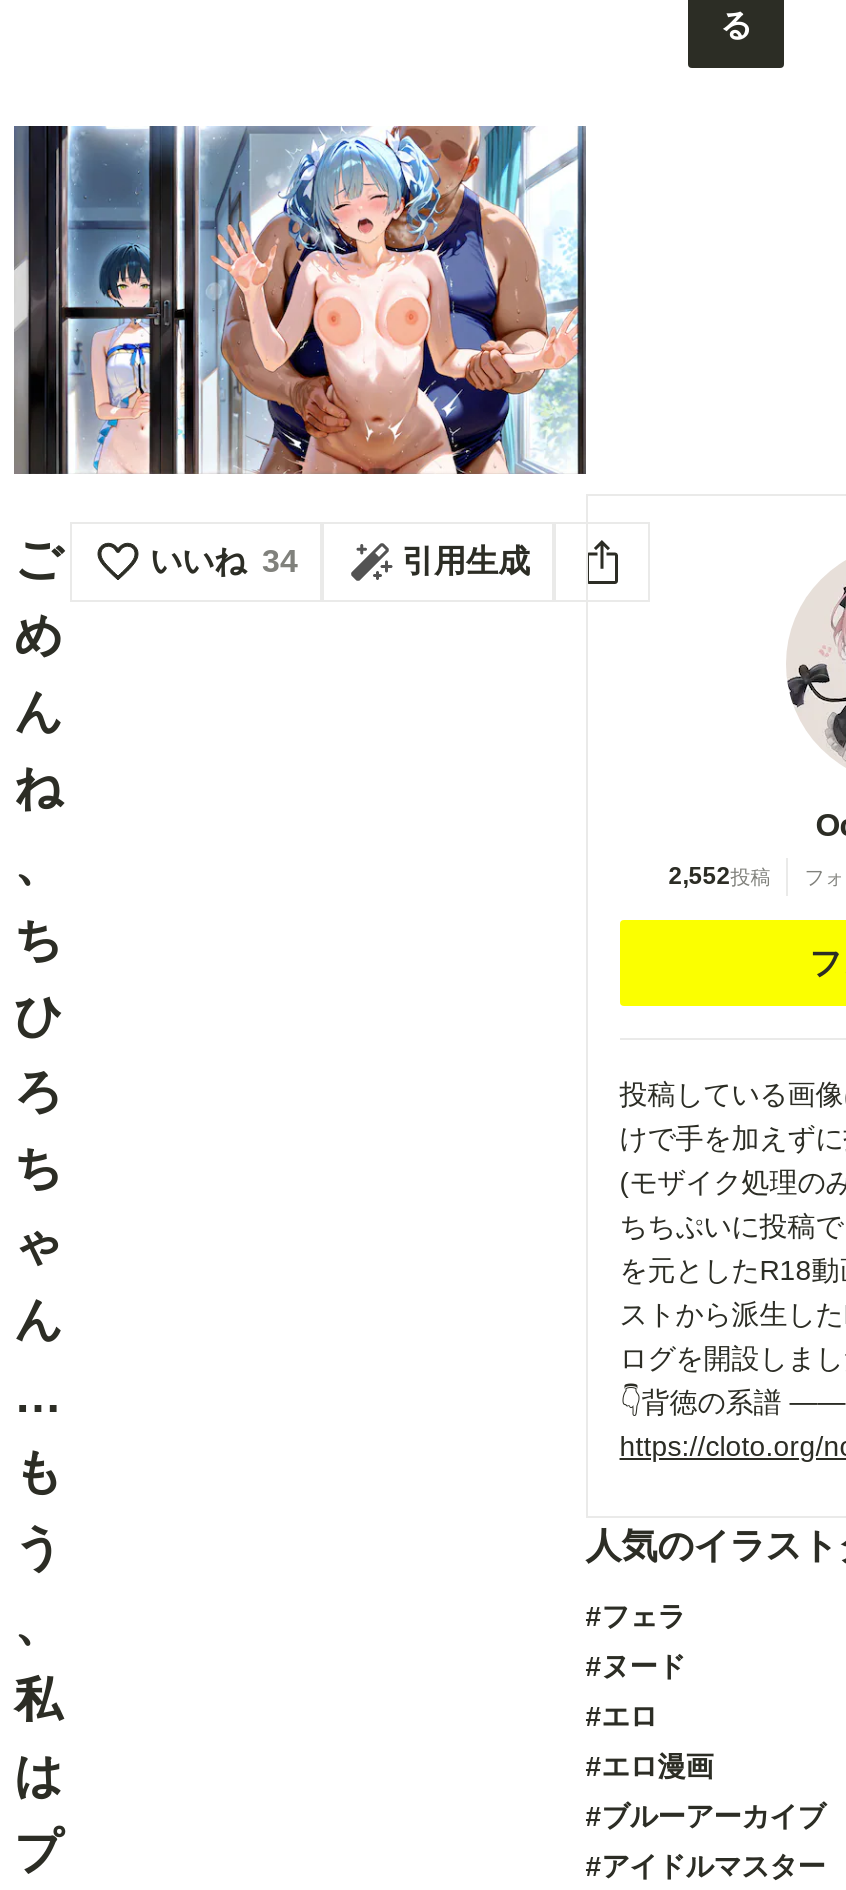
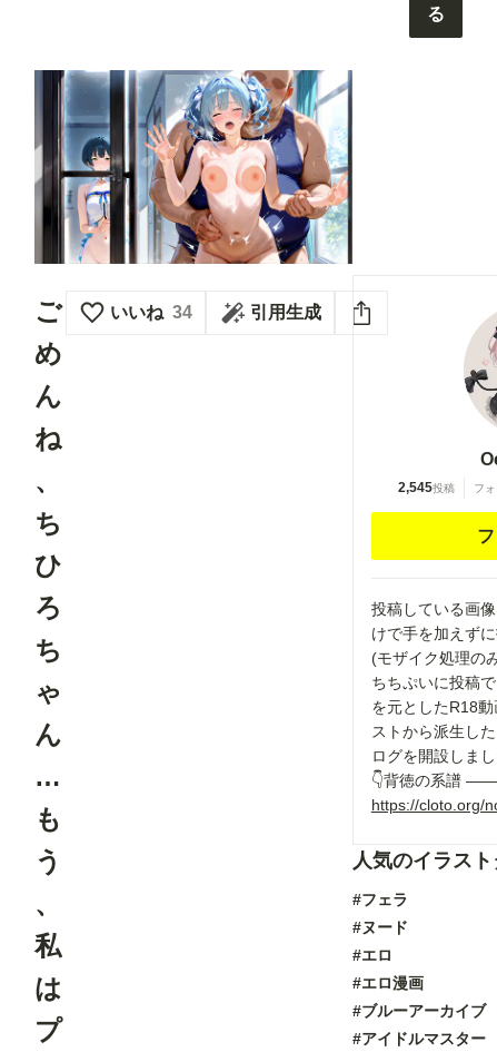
[669,862,771,890] 2,552投稿 -> [398,480,455,495] 2,545投稿

